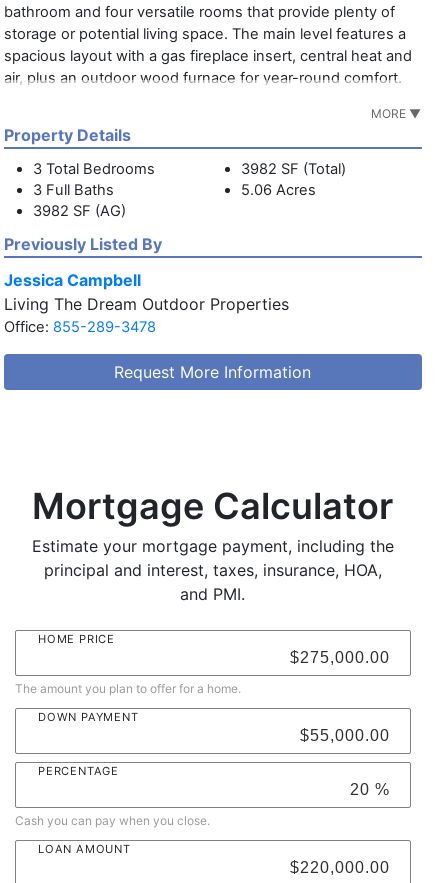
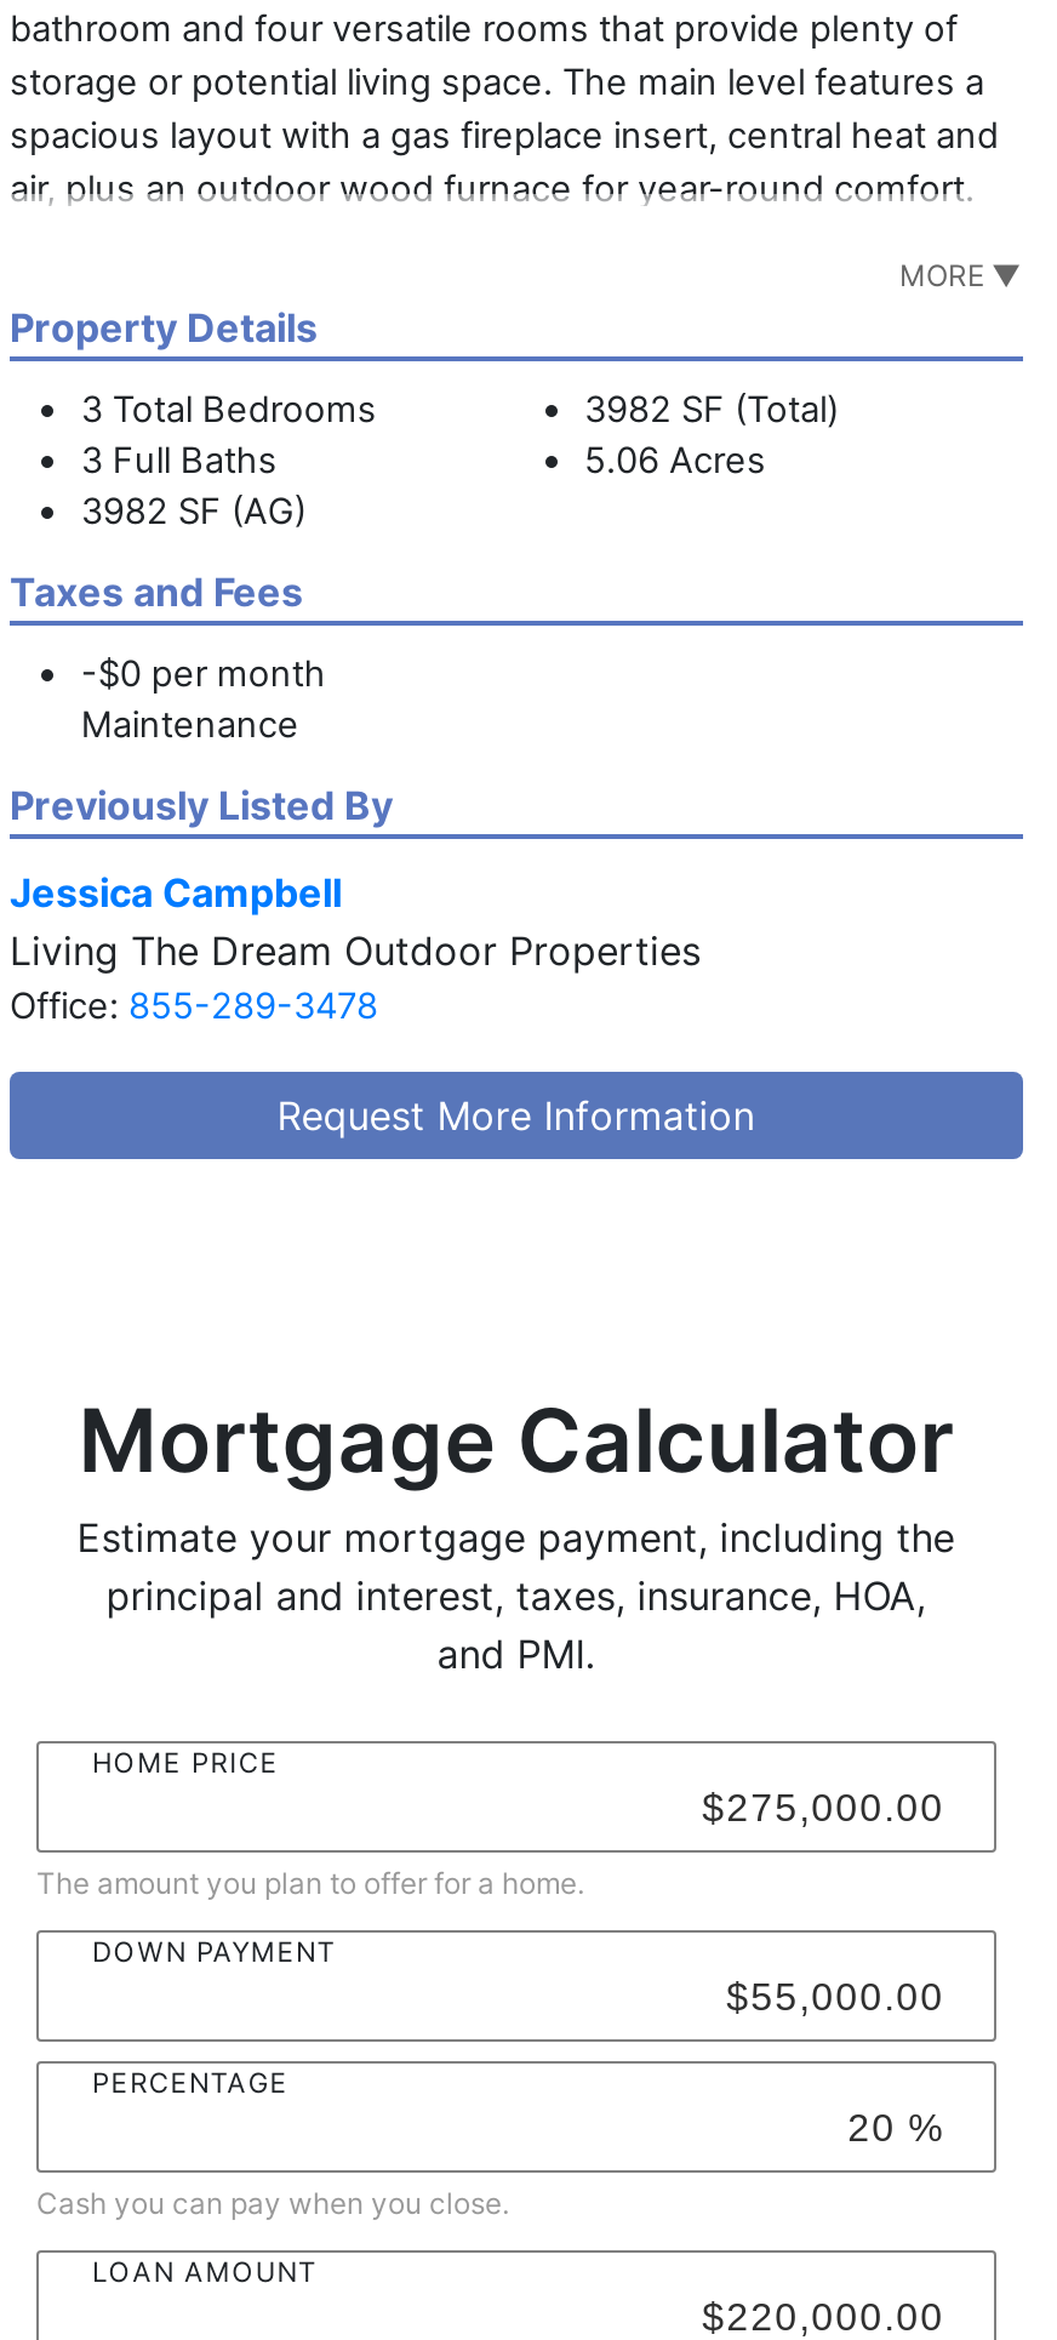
none -> [10,567,326,747] Taxes and Fees | -$0 per month | Maintenance

